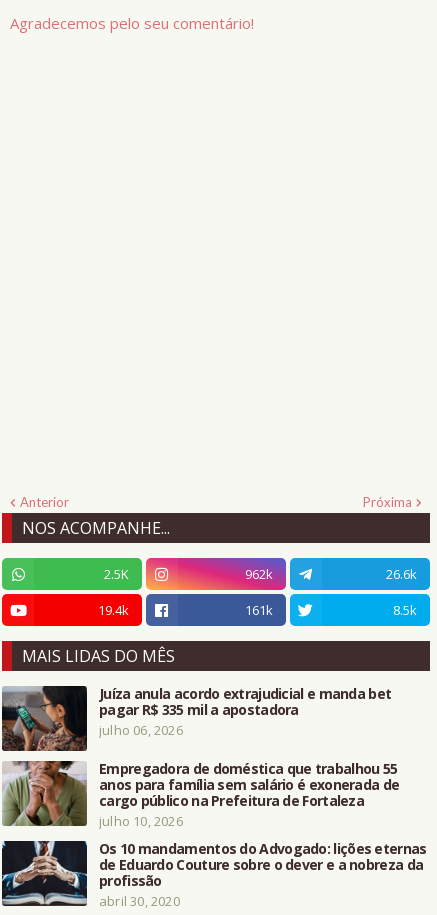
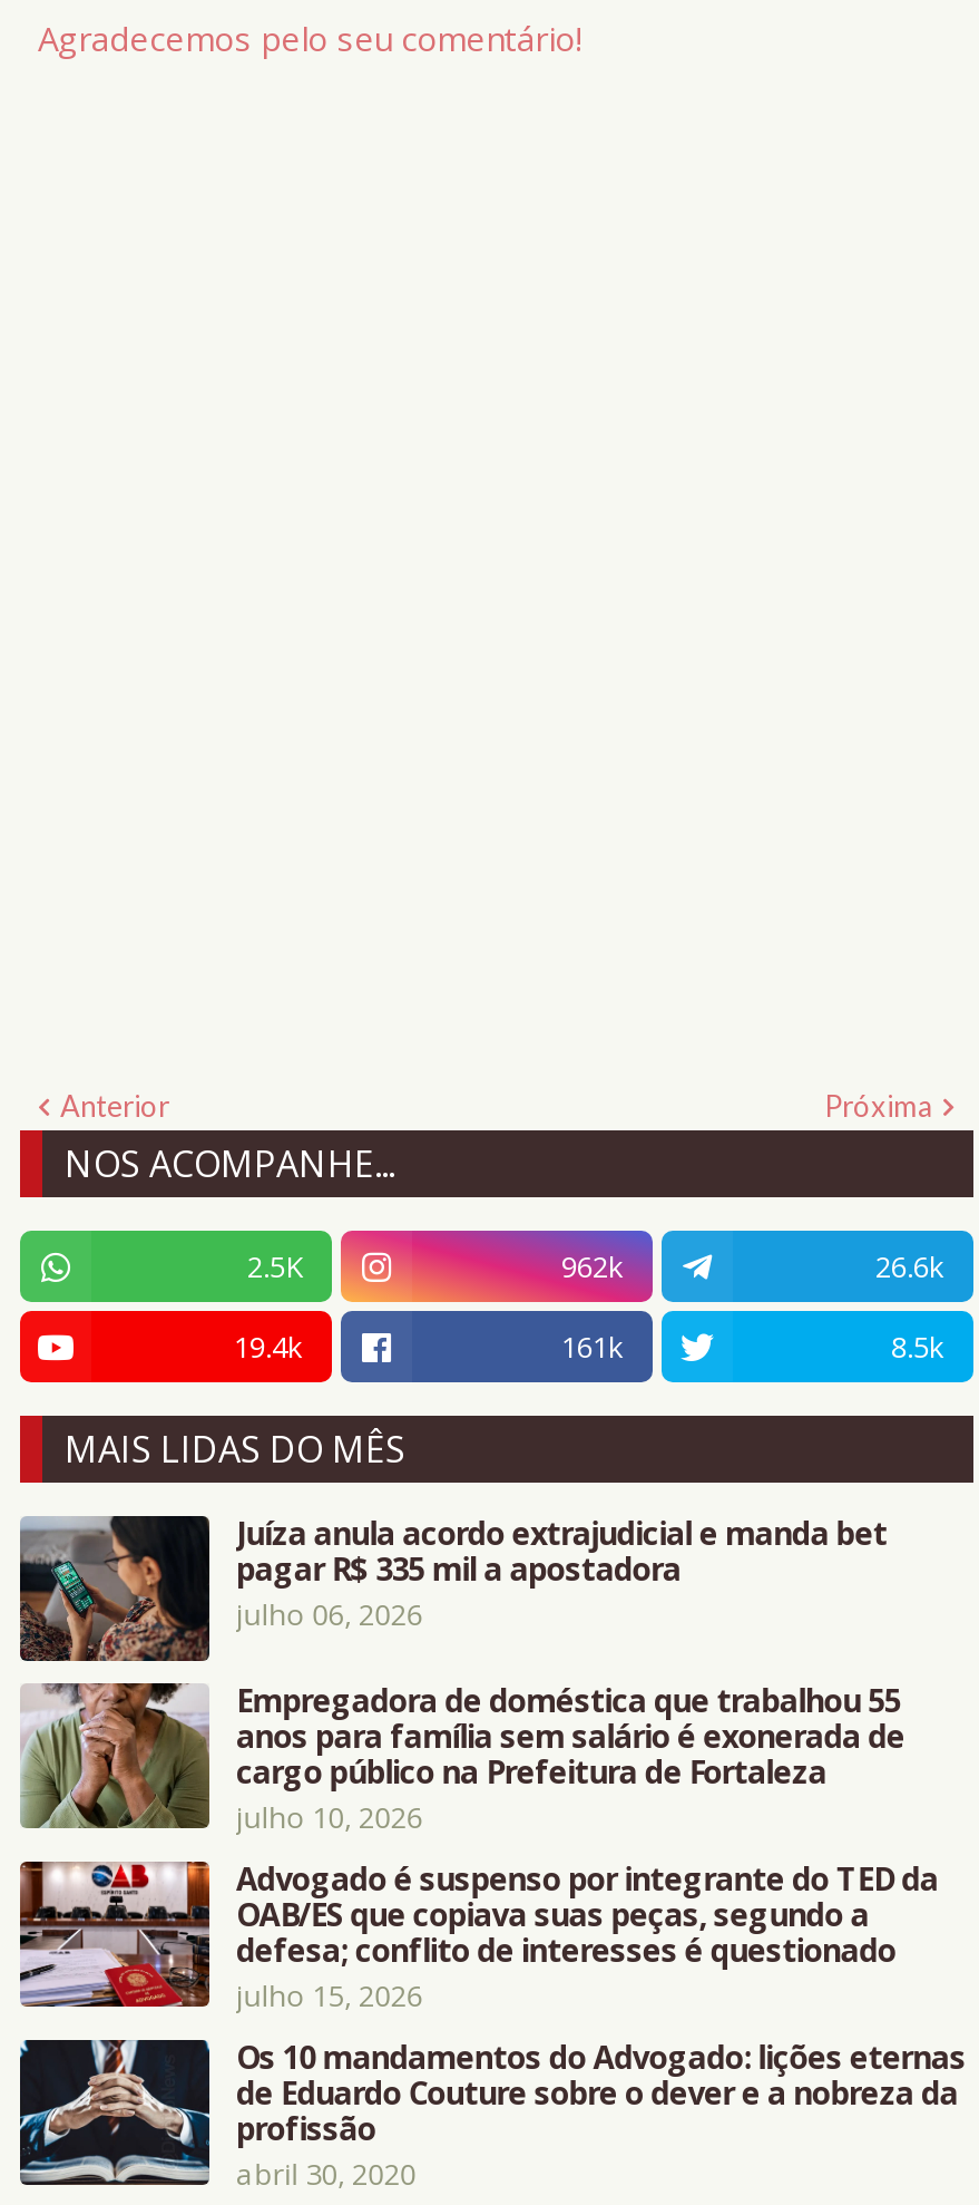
none -> [18,1857,938,2016] [image] | Advogado é suspenso por integrante do TED da | OAB/ES que copiava suas peças, segundo a | defesa; conflito de interesses é questionado | julho 15, 2026

